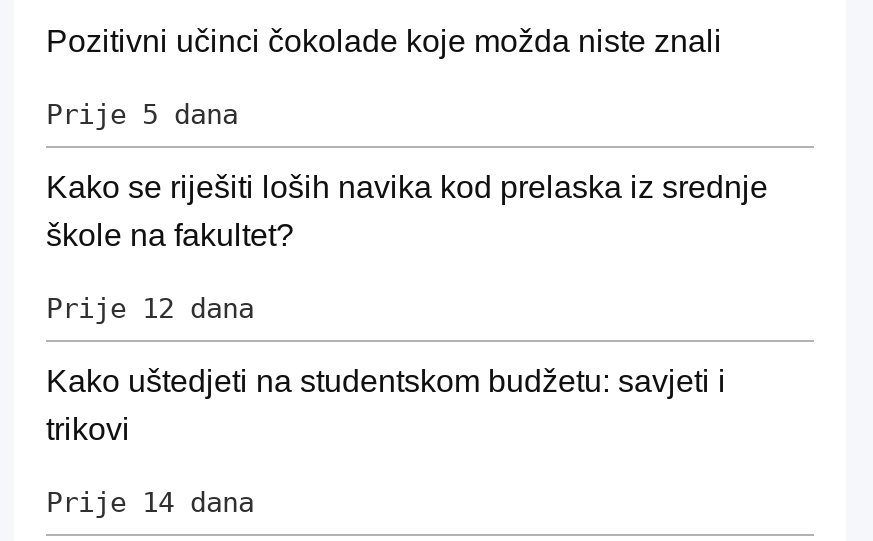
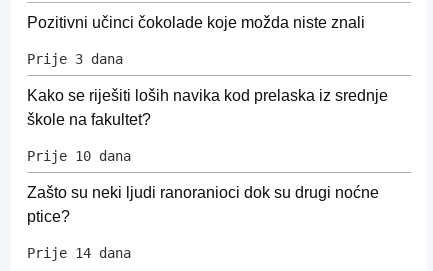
[46,97,238,129] Prije 5 dana -> [27,50,123,66] Prije 3 dana
[46,291,254,323] Prije 12 dana -> [27,147,131,163] Prije 10 dana
[46,363,726,445] Kako uštedjeti na studentskom budžetu: savjeti i | trikovi -> [27,183,379,224] Zašto su neki ljudi ranoranioci dok su drugi noćne | ptice?

